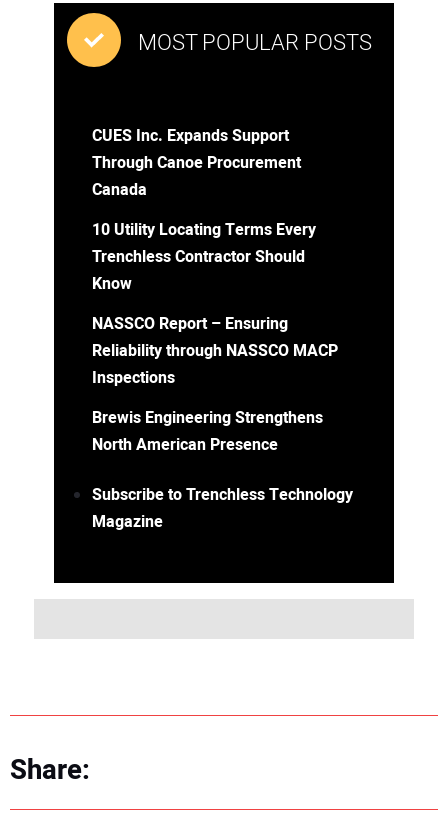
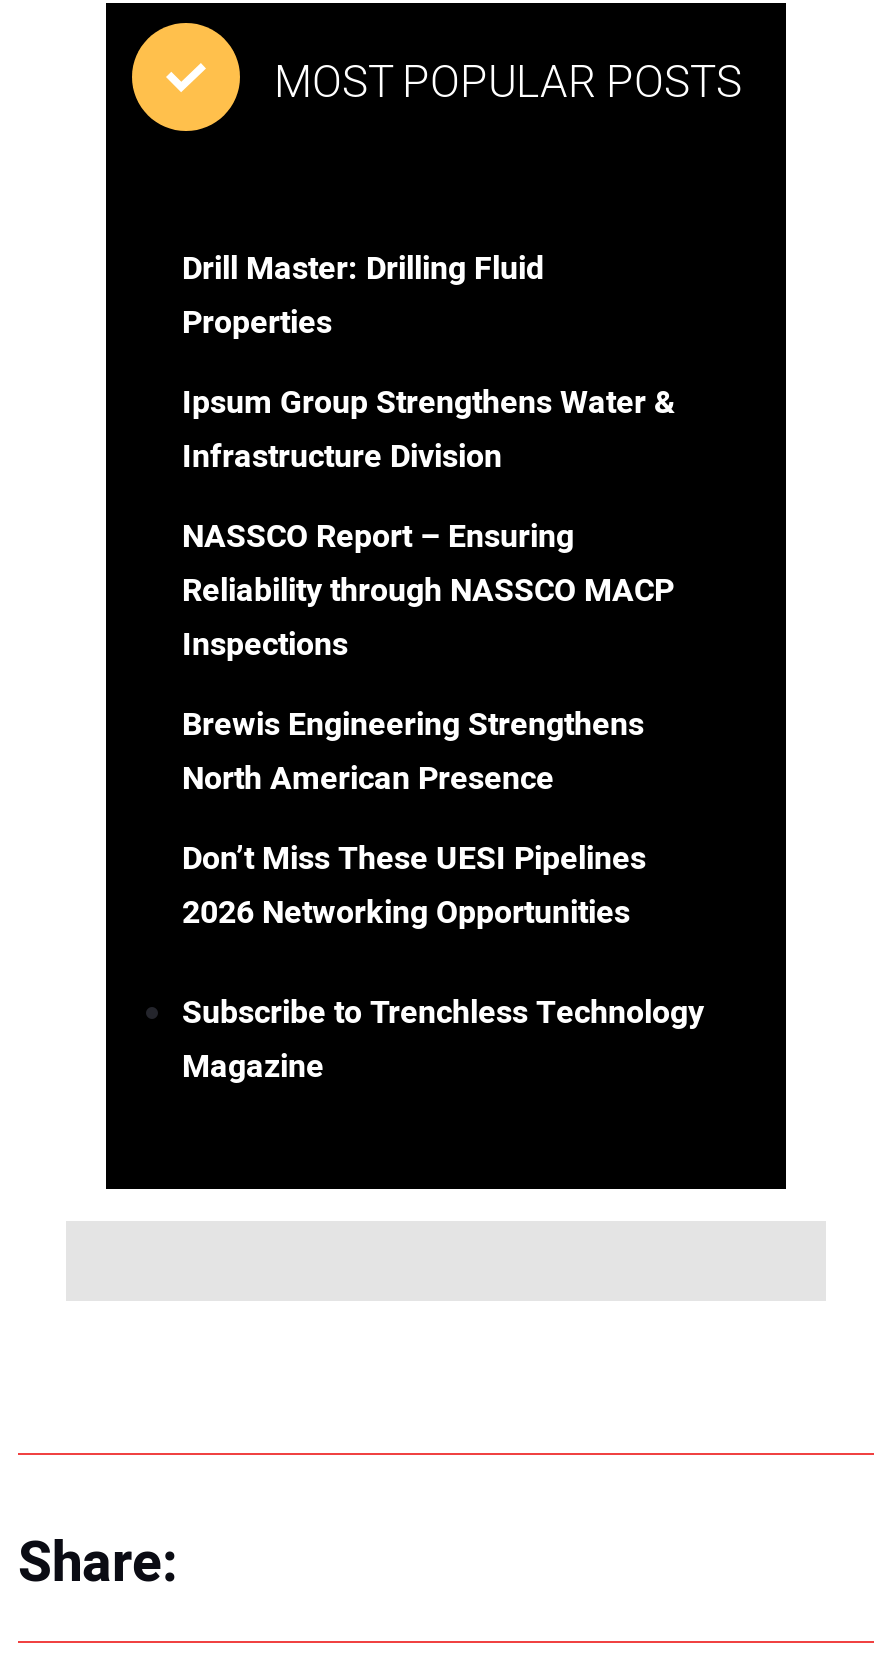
[92,124,301,202] CUES Inc. Expands Support | Through Canoe Procurement | Canada -> [182,245,544,347] Drill Master: Drilling Fluid | Properties
[92,218,316,296] 10 Utility Locating Terms Every | Trenchless Contractor Should | Know -> [182,379,676,481] Ipsum Group Strengthens Water & | Infrastructure Division
moved [92,312,338,457] -> [182,513,674,803]: NASSCO Report – Ensuring | Reliability through NASSCO MACP | Inspections | Brewis Engineering Strengthens | North American Presence
none -> [182,835,646,937] Don’t Miss These UESI Pipelines | 2026 Networking Opportunities

